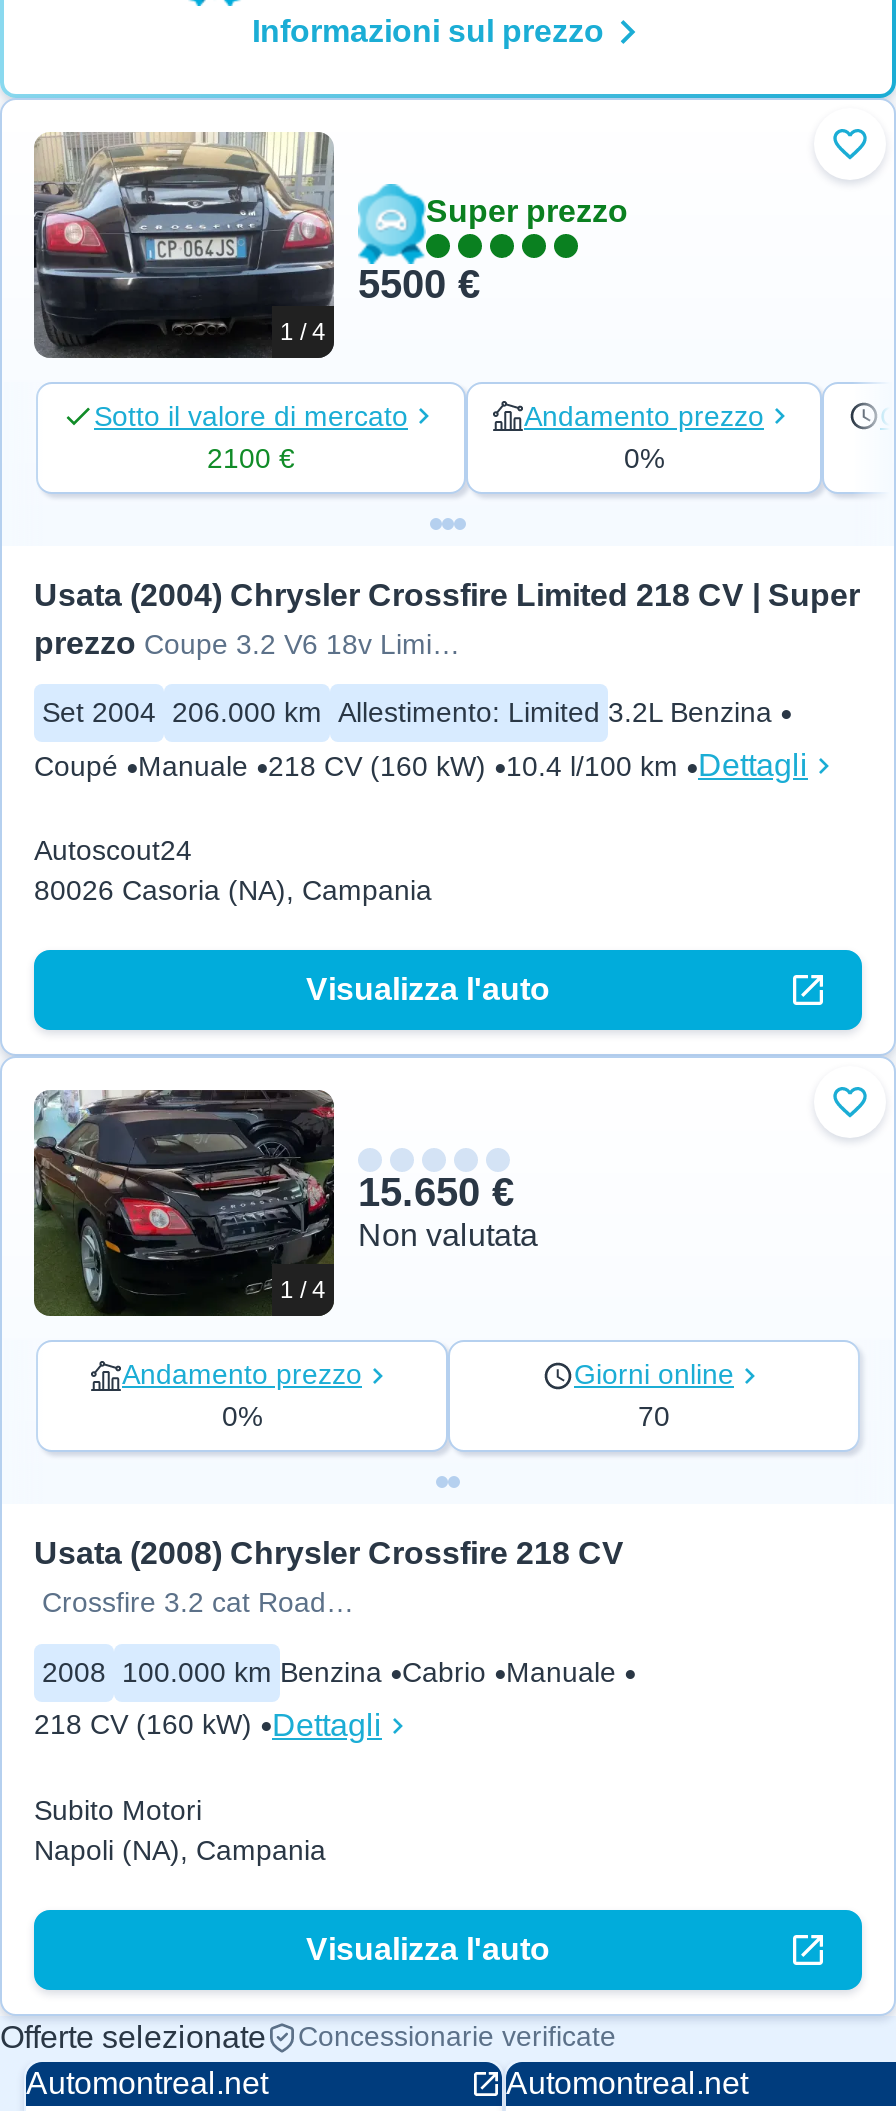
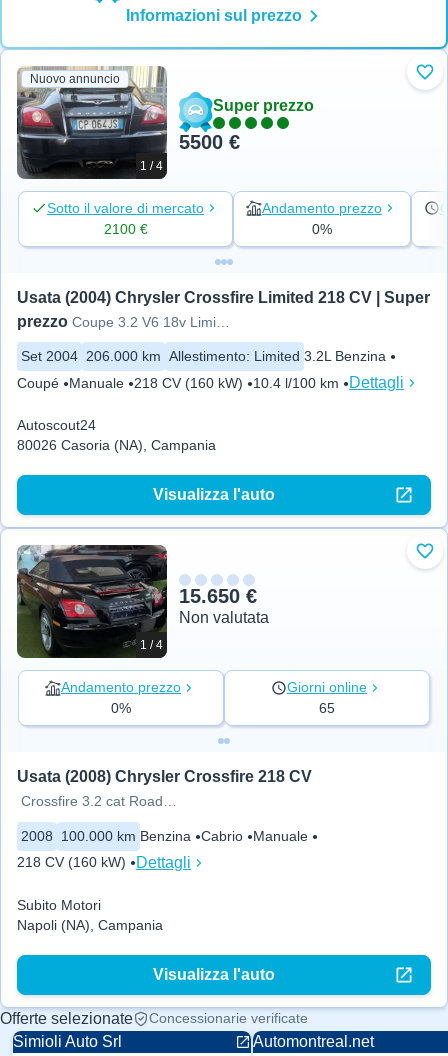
none -> [30,72,120,86] Nuovo annuncio
[638,1401,670,1433] 70 -> [319,700,335,716] 65
[26,2066,268,2100] Automontreal.net -> [13,1033,122,1050] Simioli Auto Srl

